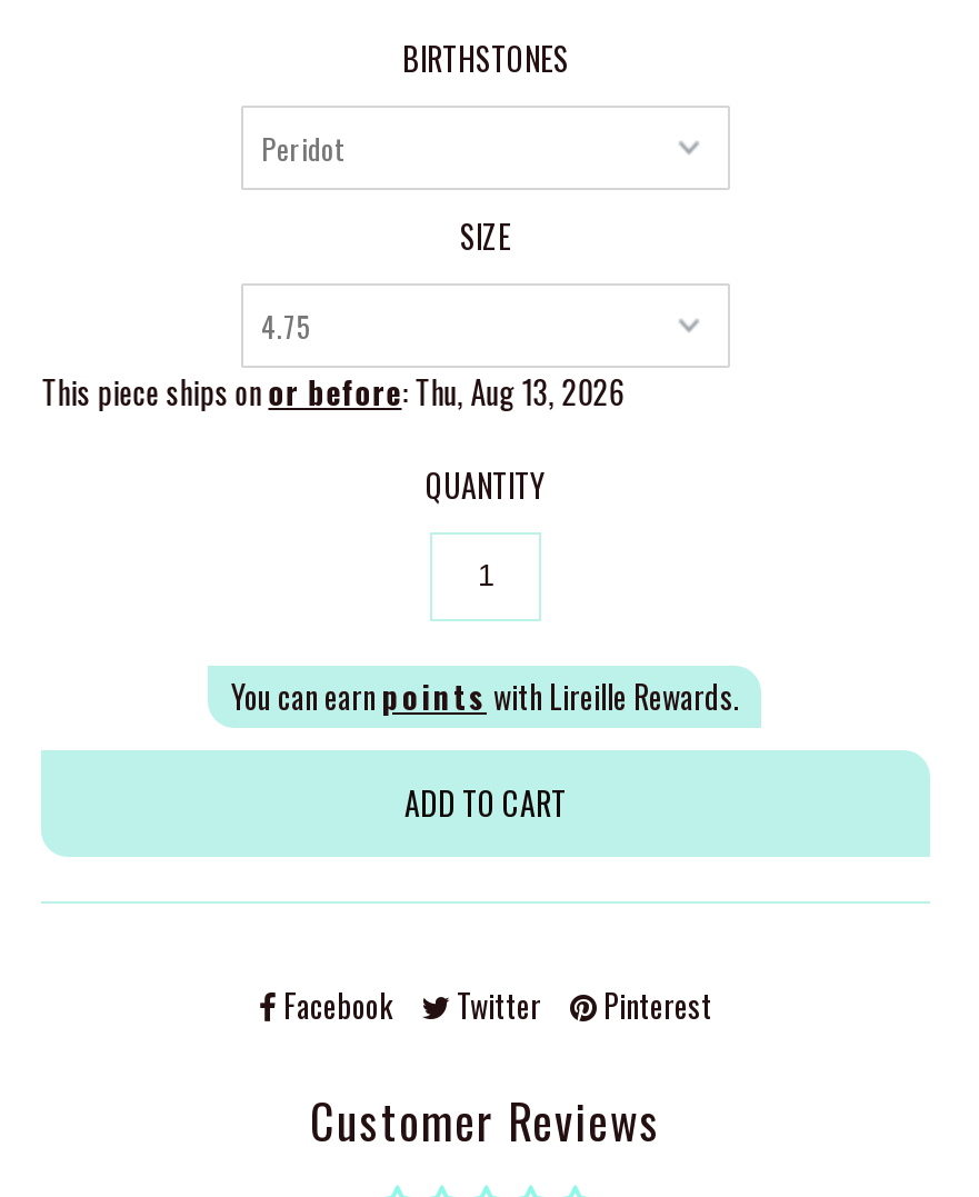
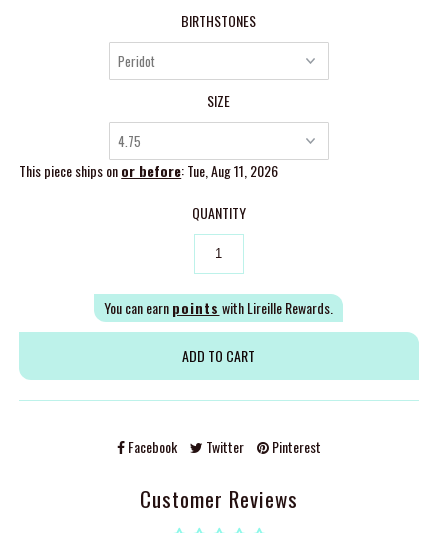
[42,367,624,413] This piece ships onor before: Thu, Aug 13, 2026 -> [19,159,278,180] This piece ships onor before: Tue, Aug 11, 2026

